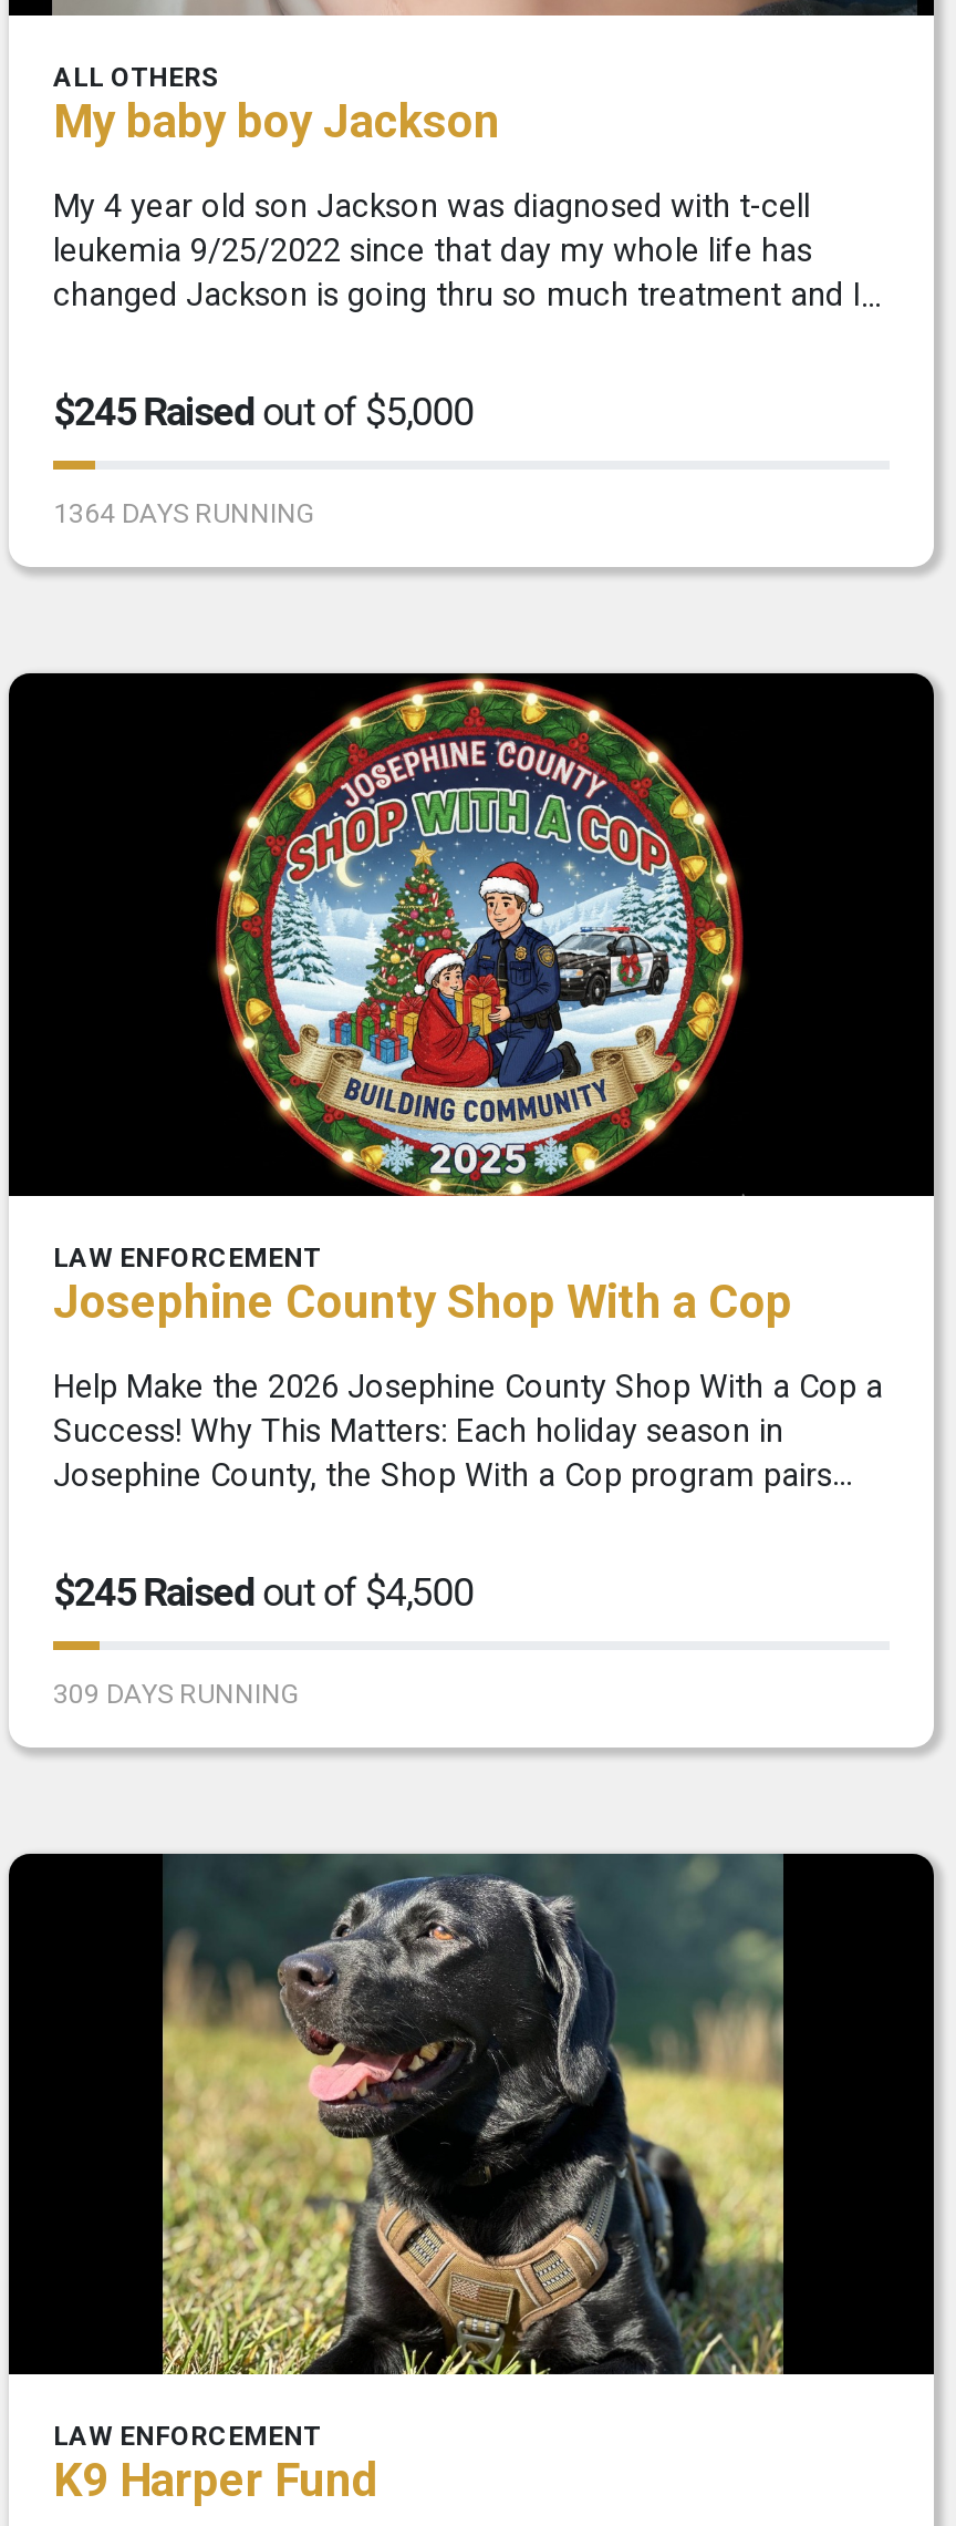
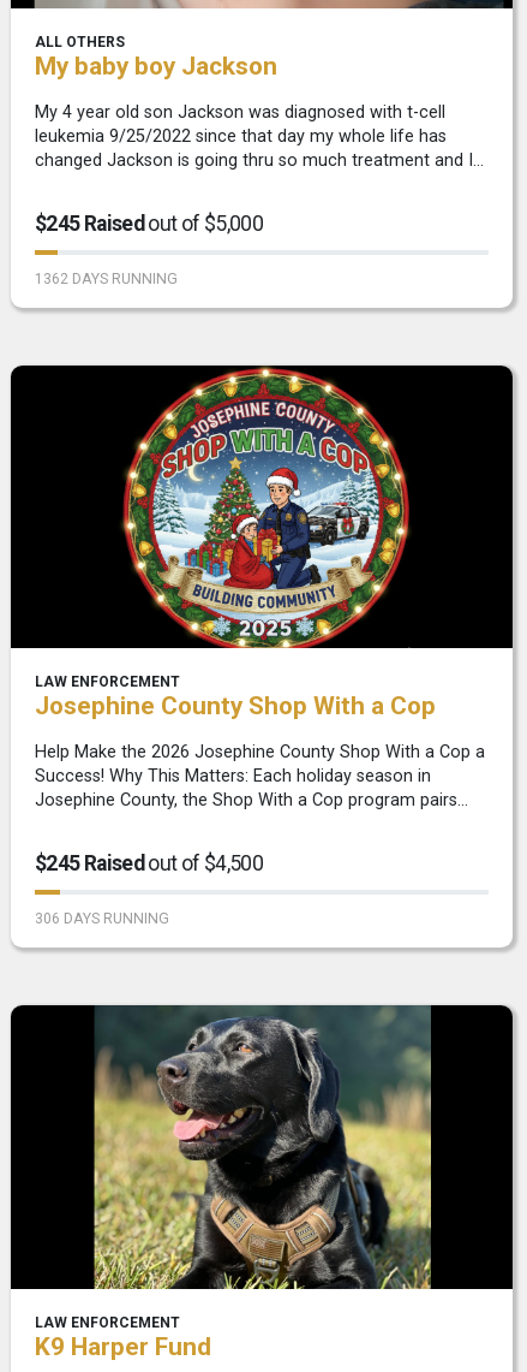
[53,499,316,530] 1364 DAYS RUNNING -> [35,271,178,288] 1362 DAYS RUNNING
[53,1678,301,1709] 309 DAYS RUNNING -> [35,911,169,928] 306 DAYS RUNNING

